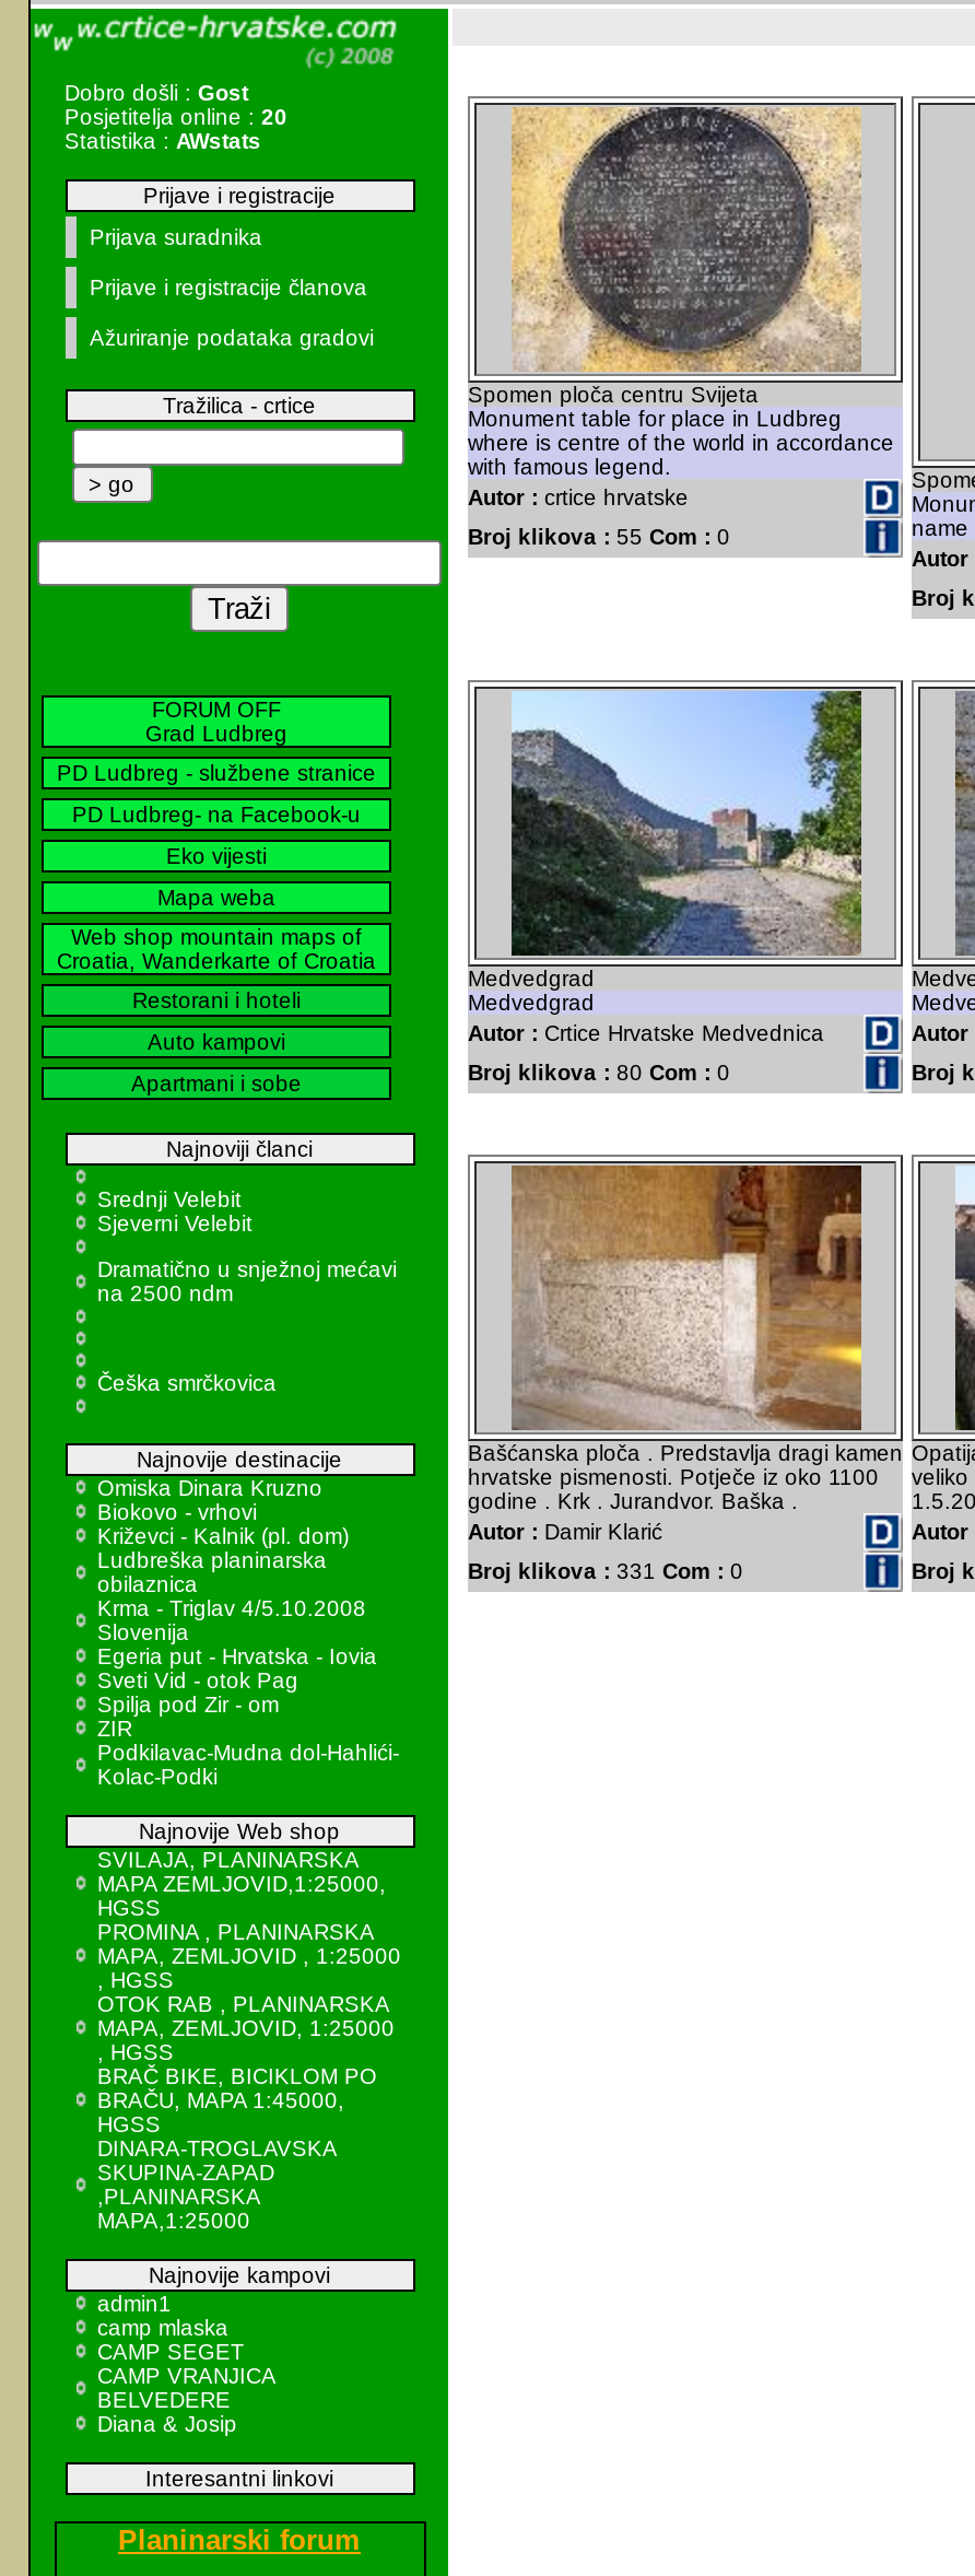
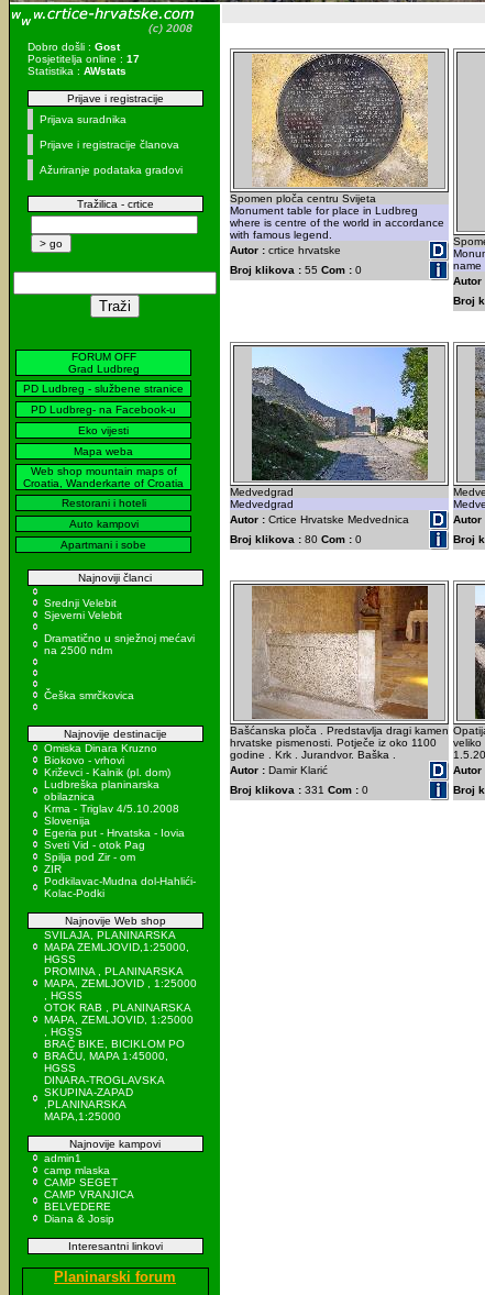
[64,105,287,129] Posjetitelja online : 20 -> [27,53,139,65] Posjetitelja online : 17

